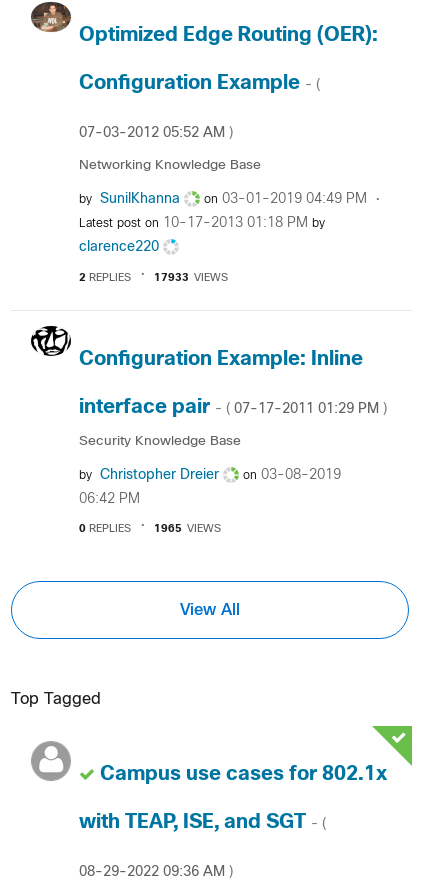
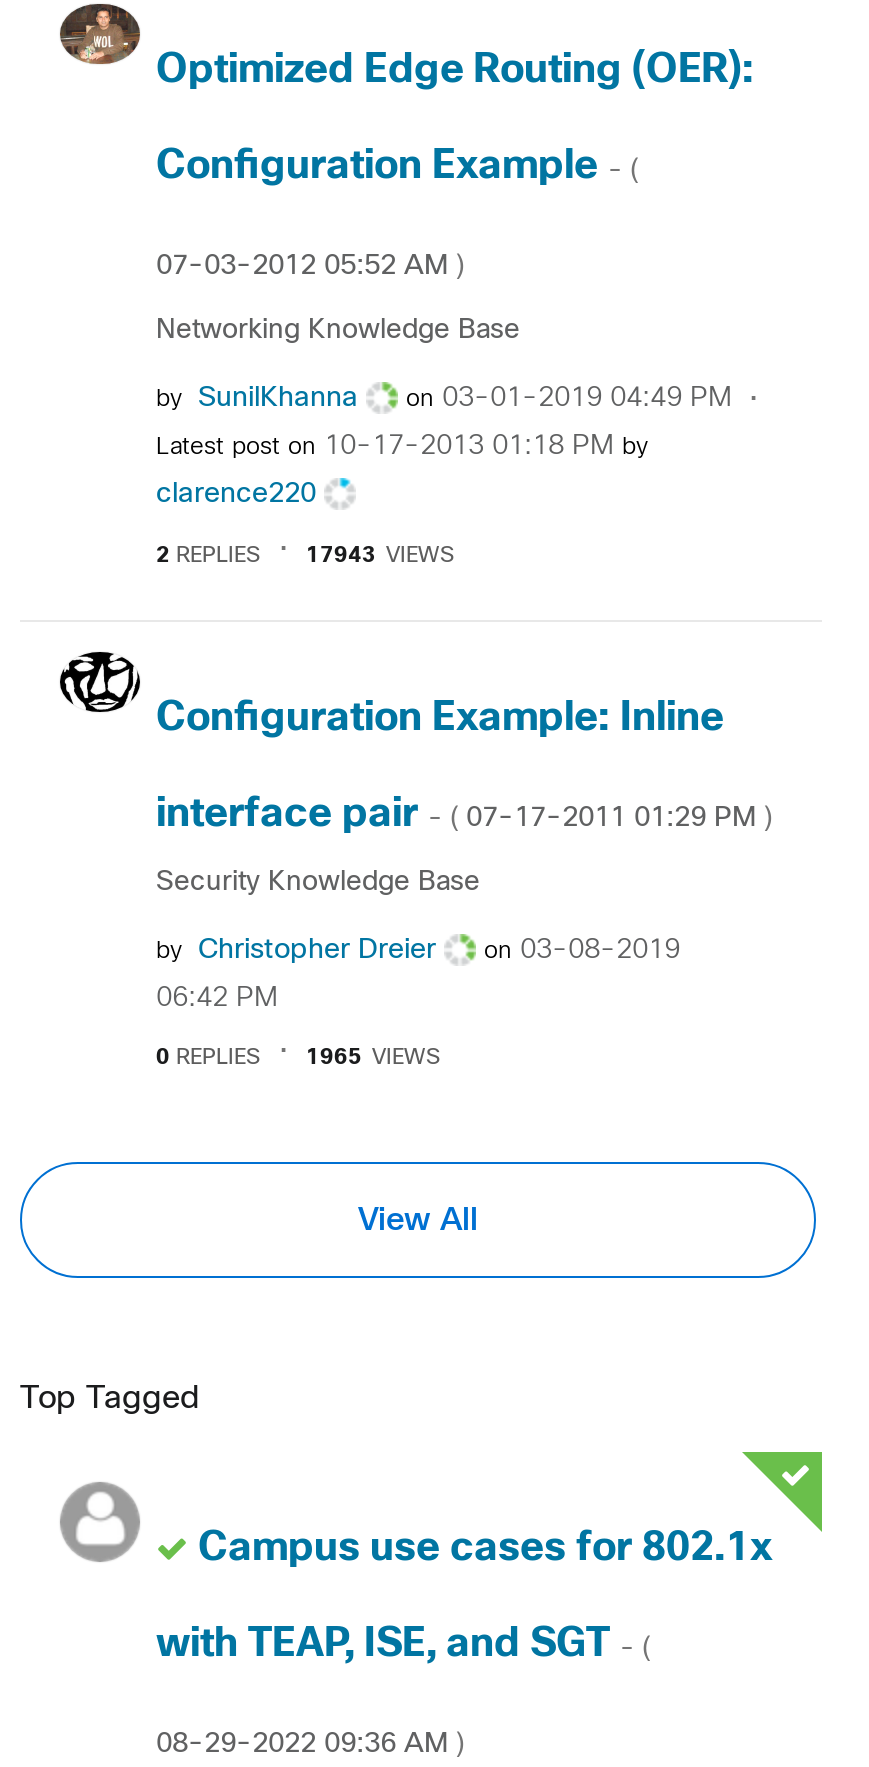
[154,272,228,282] 17933 VIEWS -> [306,545,454,565] 17943 VIEWS

